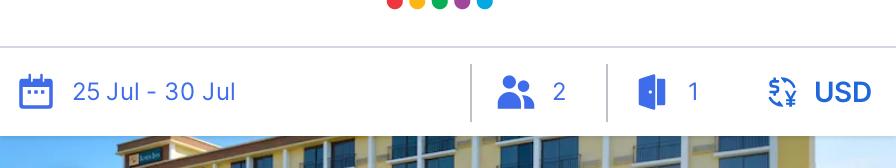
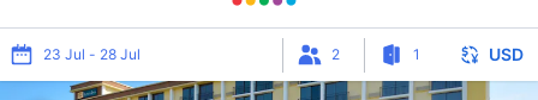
[72,76,236,106] 25 Jul - 30 Jul -> [43,45,141,63] 23 Jul - 28 Jul

